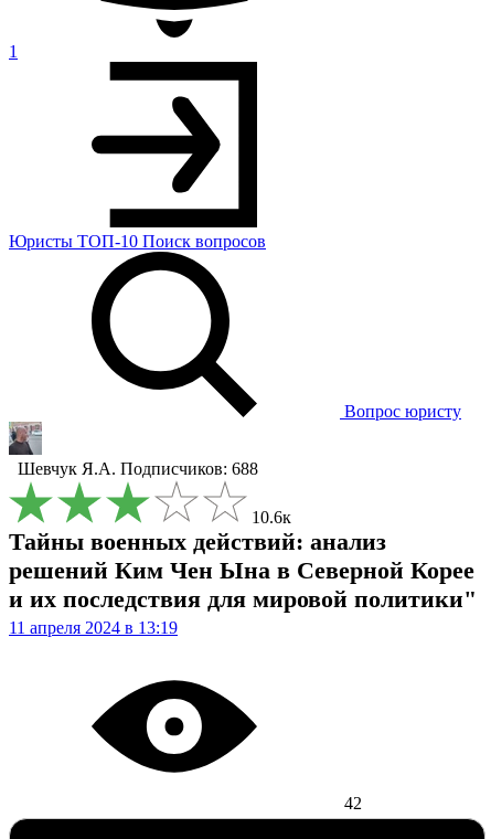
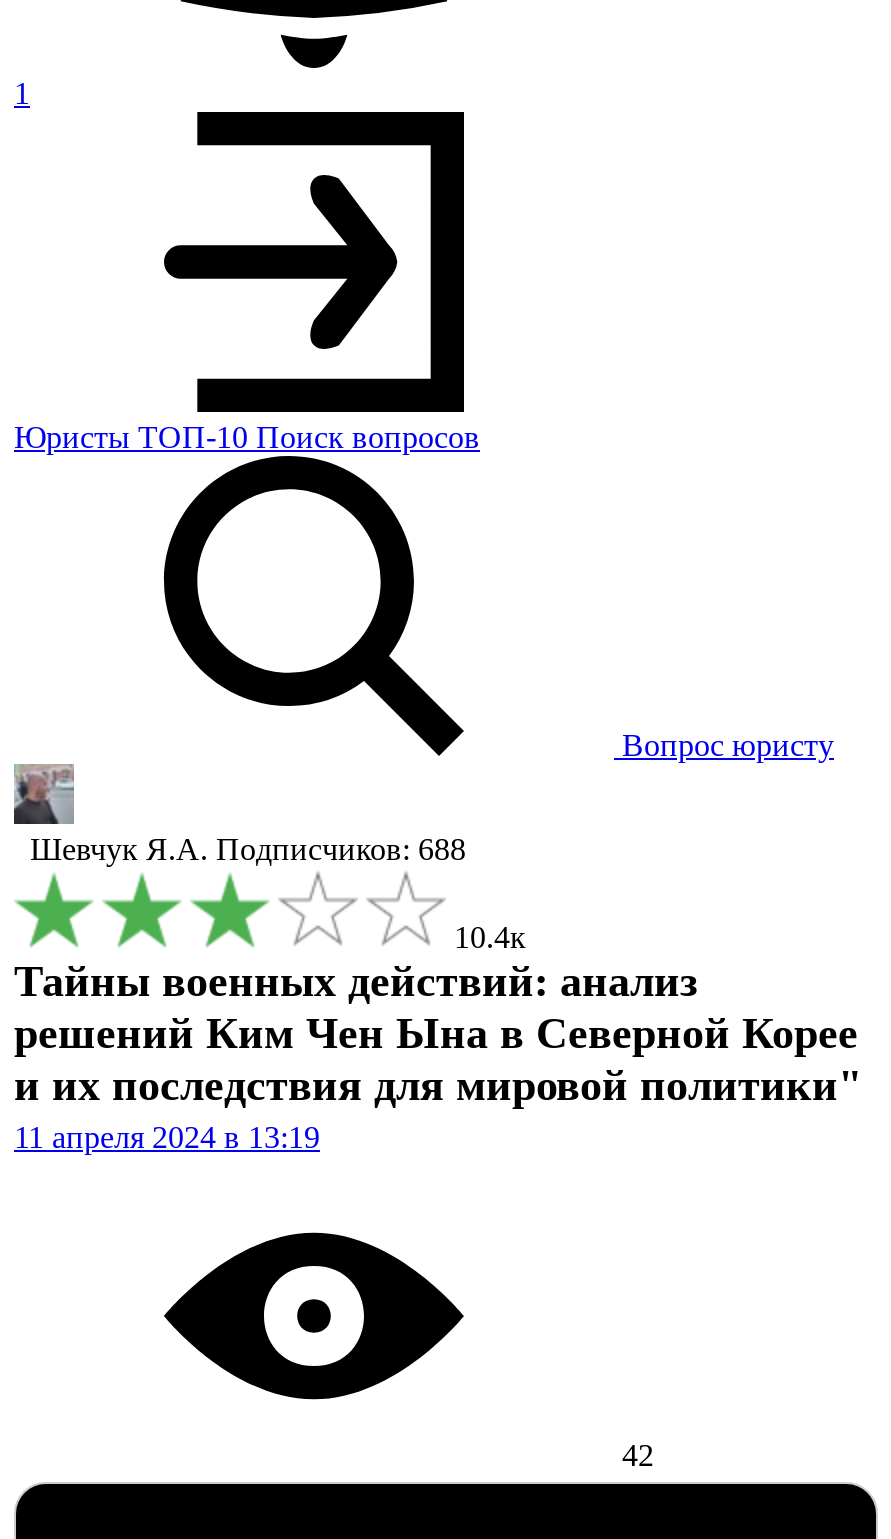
[252,508,291,527] 10.6к -> [454,920,526,954] 10.4к

